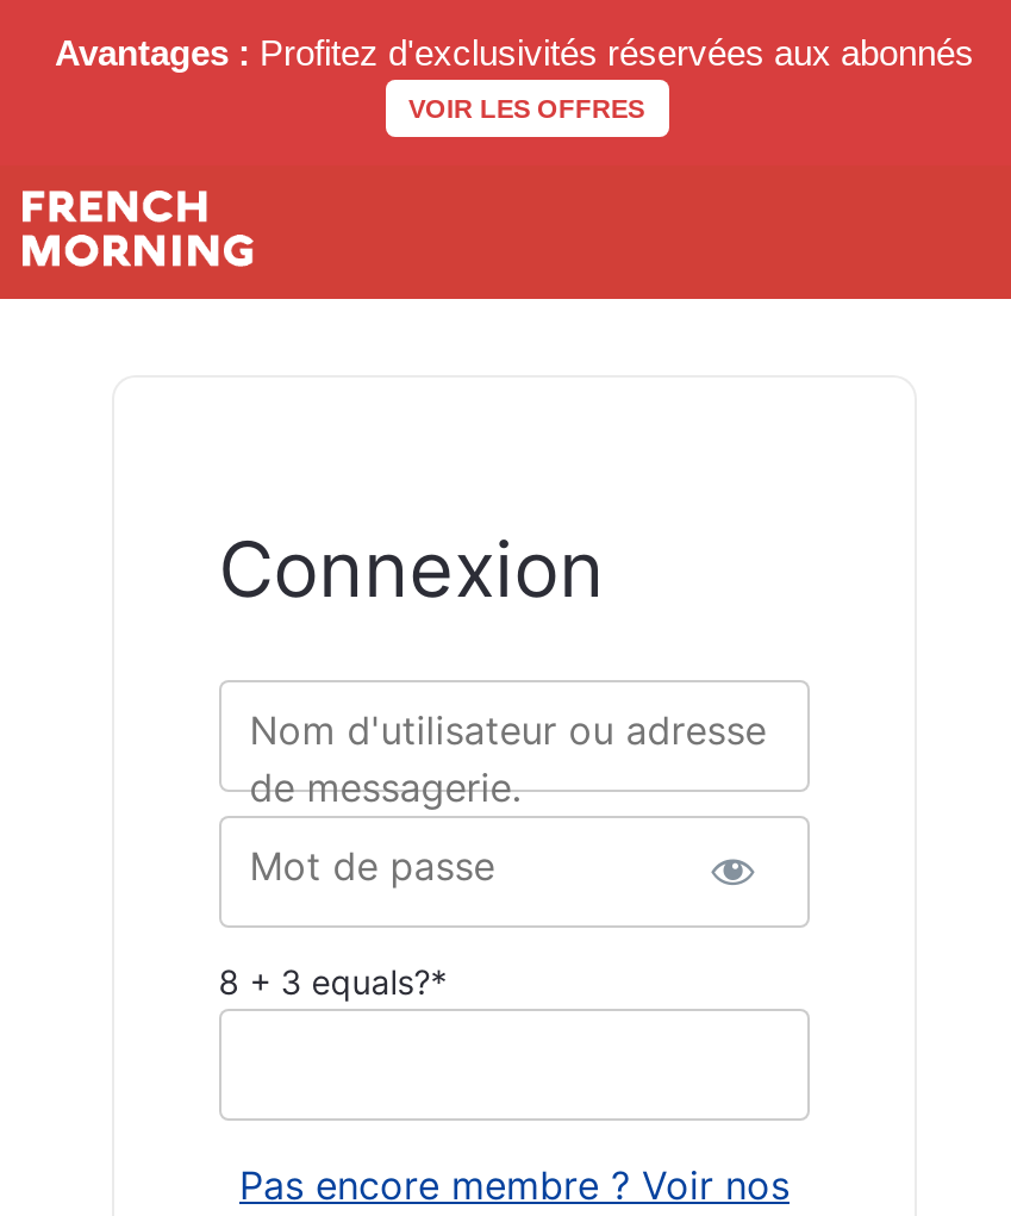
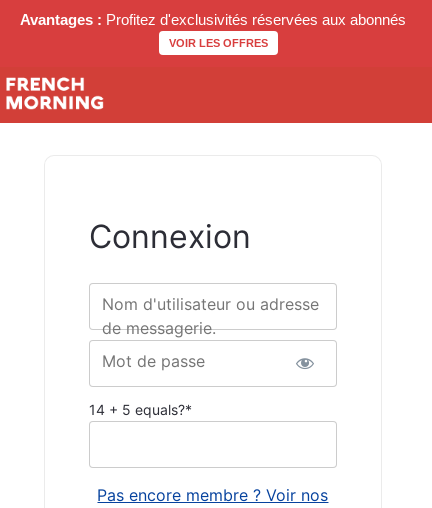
[219,961,447,1001] 8 + 3 equals?* -> [89,401,192,418] 14 + 5 equals?*

